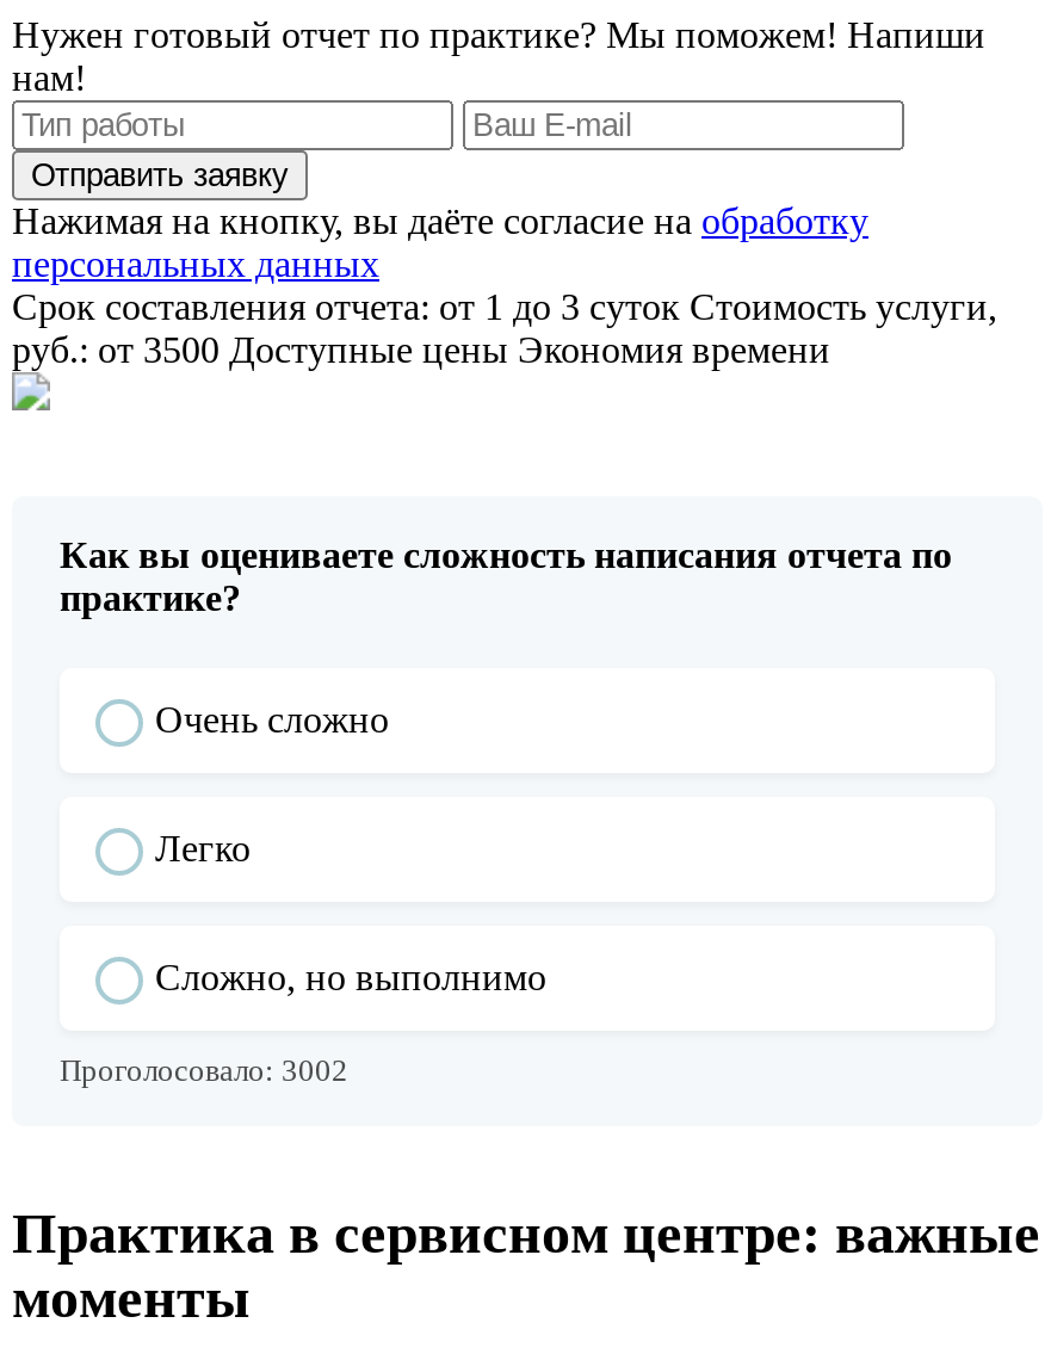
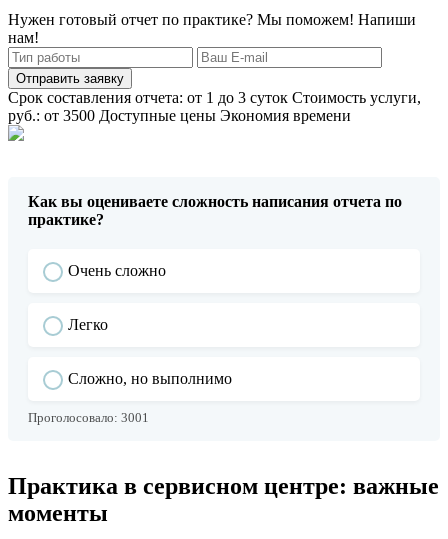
[12,200,868,284] Нажимая на кнопку, вы даёте согласие на обработку | персональных данных -> none
[60,1054,348,1088] Проголосовало: 3002 -> [28,411,149,425] Проголосовало: 3001

